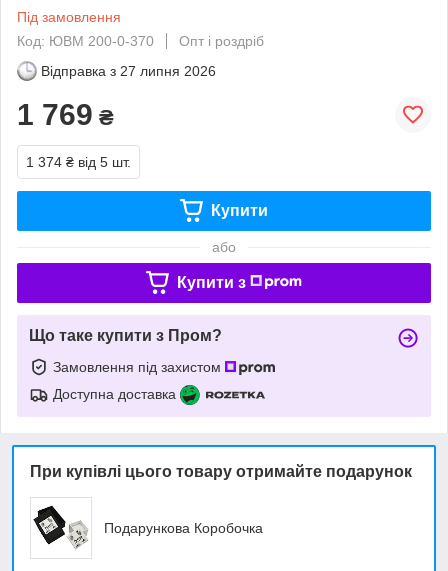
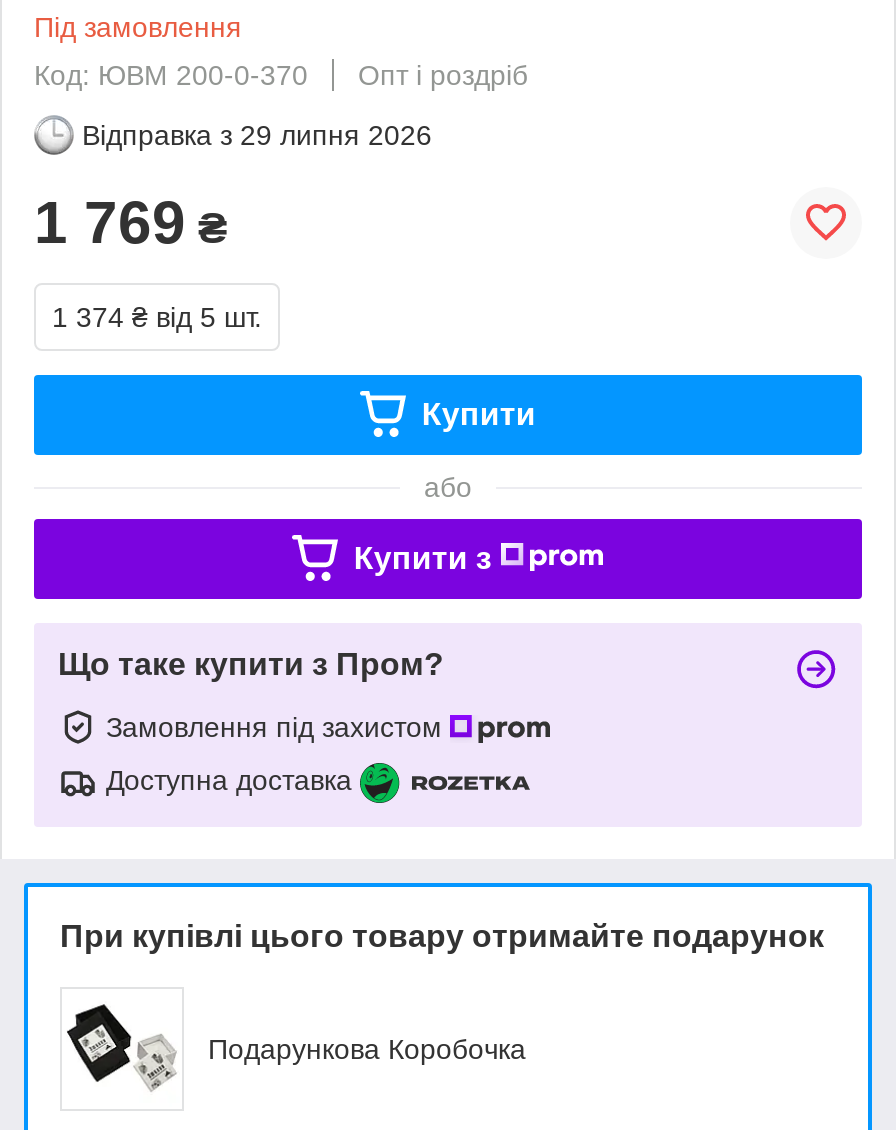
[41,63,216,79] Відправка з 27 липня 2026 -> [82,119,432,151] Відправка з 29 липня 2026

